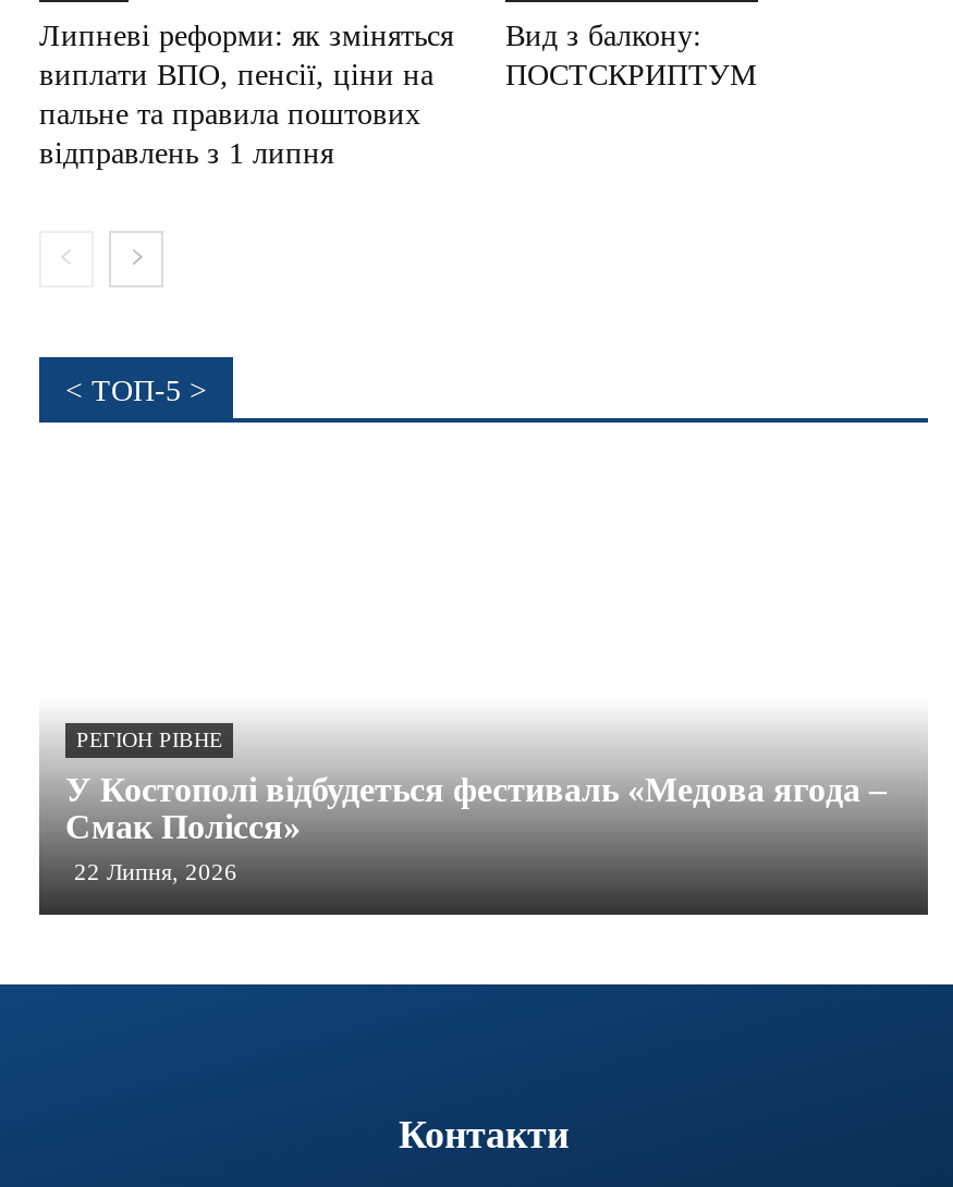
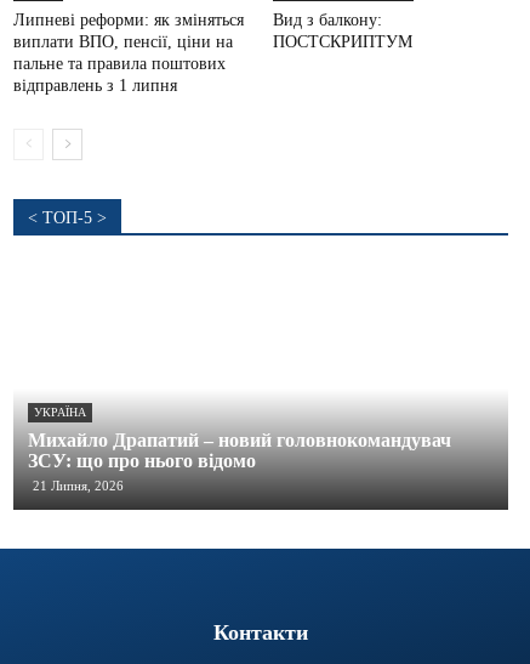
[76,727,222,751] РЕГІОН РІВНЕ -> [34,405,86,418] УКРАЇНА
[65,770,887,883] У Костополі відбудеться фестиваль «Медова ягода – | Смак Полісся» | 22 Липня, 2026 -> [28,429,451,492] Михайло Драпатий – новий головнокомандувач | ЗСУ: що про нього відомо | 21 Липня, 2026

